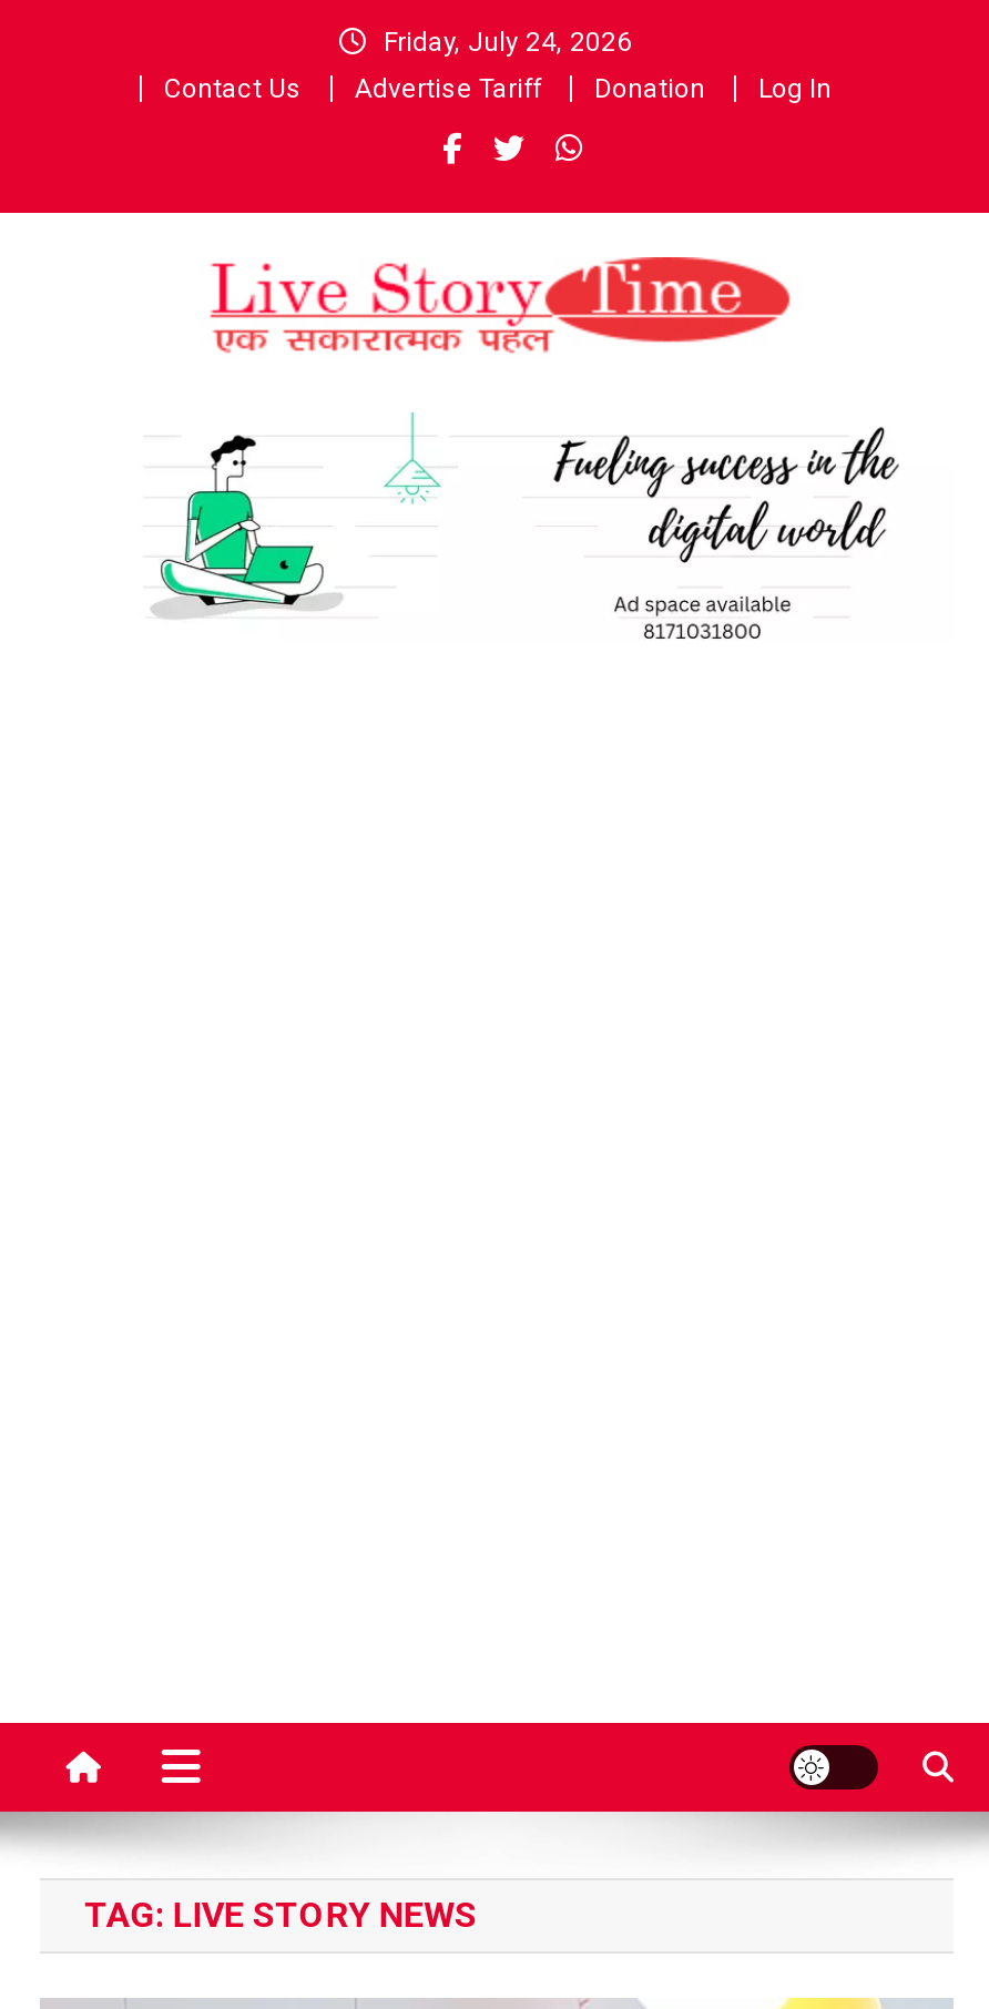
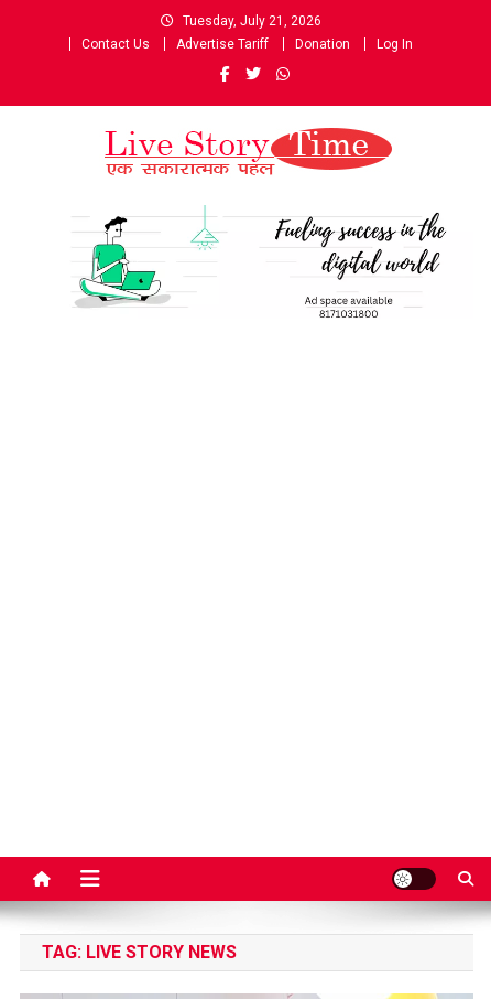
[384,27,632,58] Friday, July 24, 2026 -> [183,13,321,29] Tuesday, July 21, 2026

